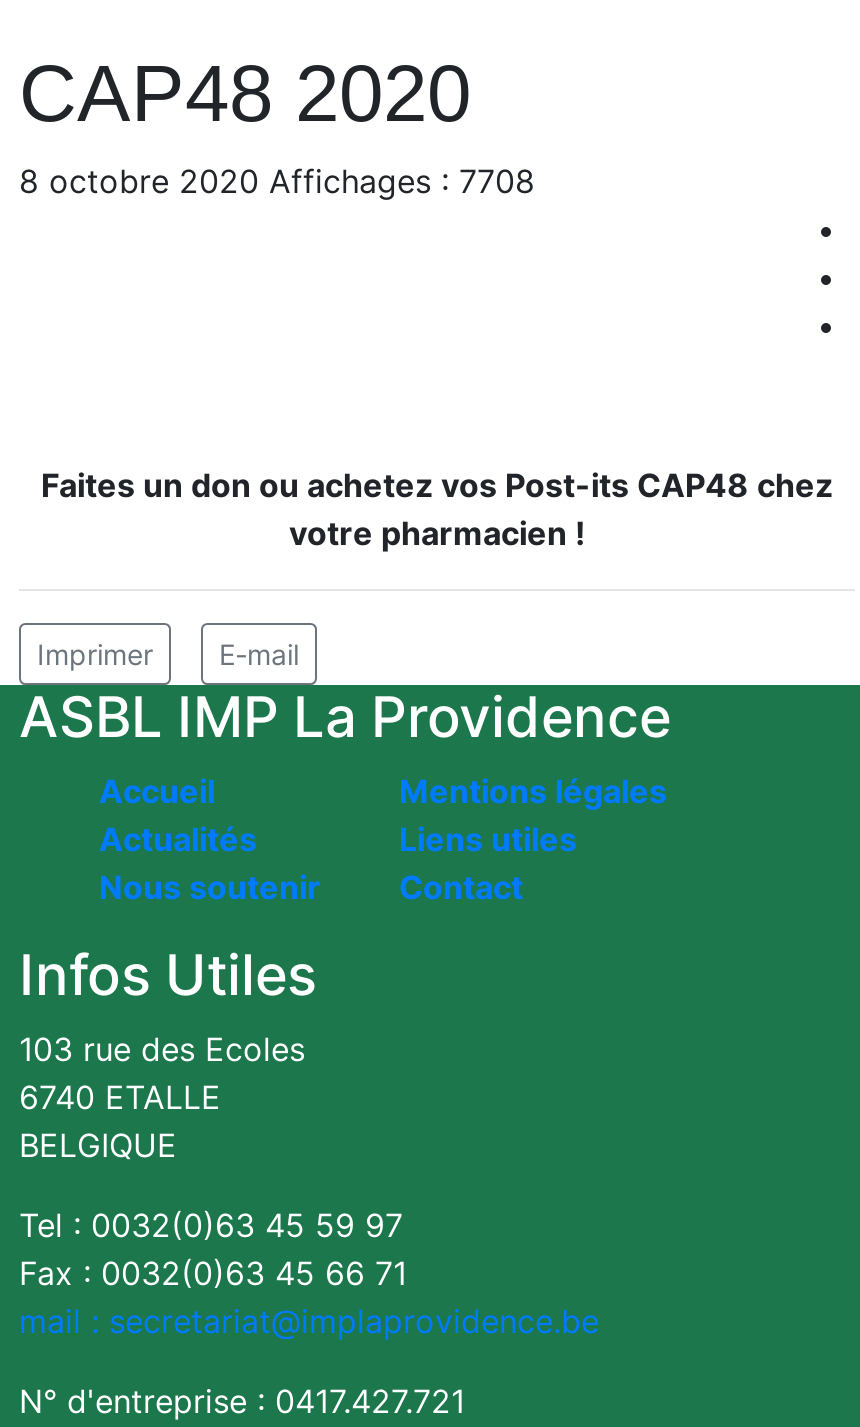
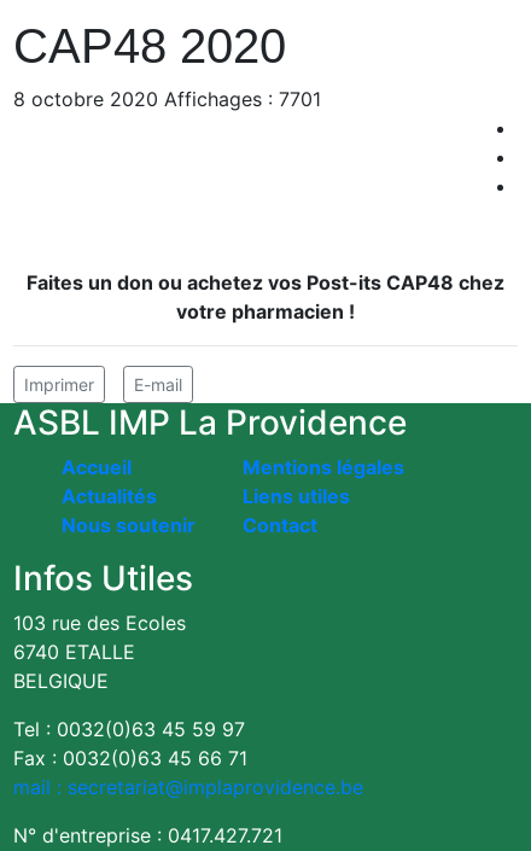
[19,161,535,201] 8 octobre 2020 Affichages : 7708 -> [13,87,321,111] 8 octobre 2020 Affichages : 7701

